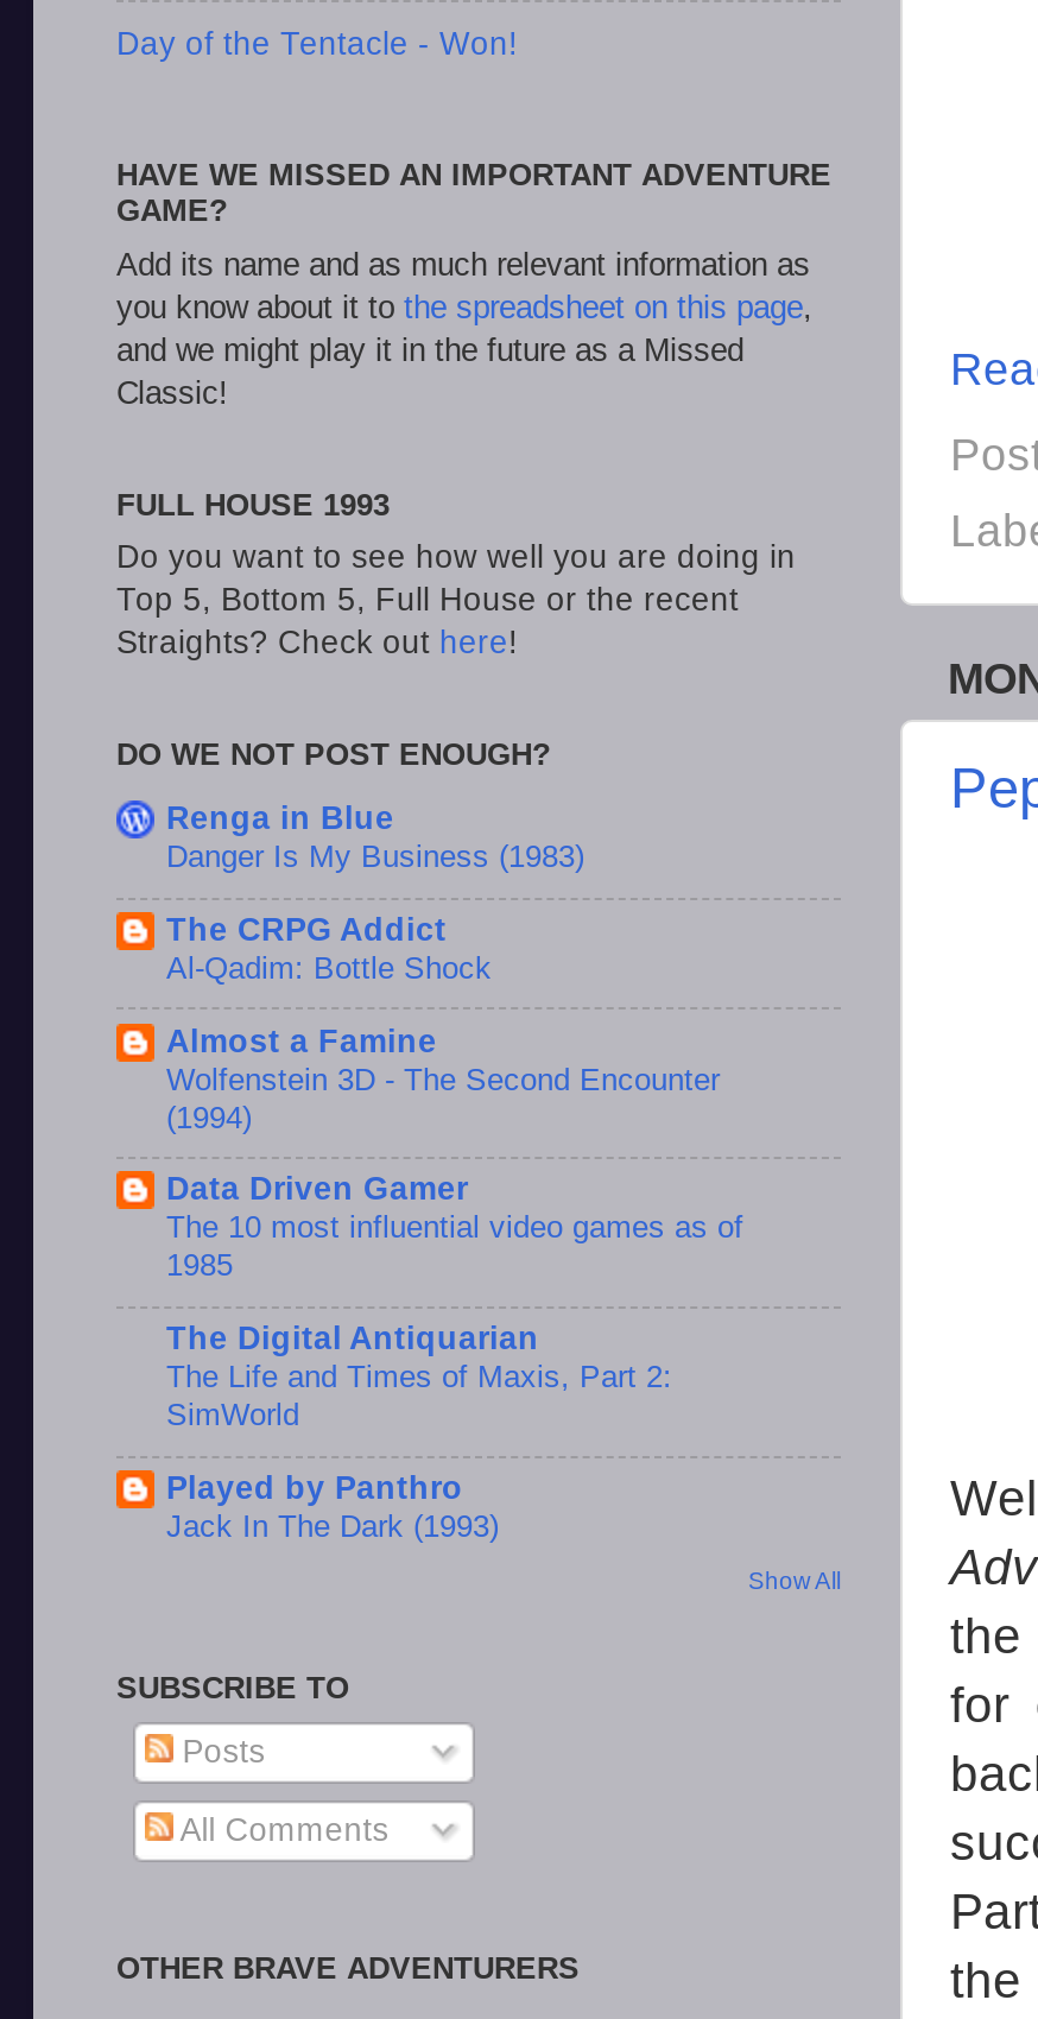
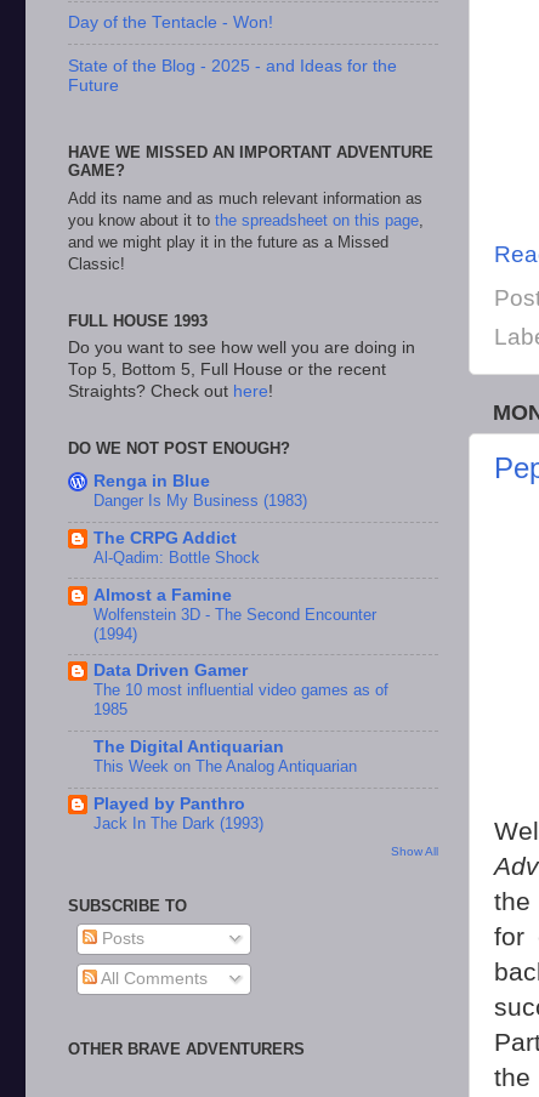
none -> [68,57,397,94] State of the Blog - 2025 - and Ideas for the | Future
[166,1359,672,1433] The Life and Times of Maxis, Part 2: | SimWorld -> [93,757,357,776] This Week on The Analog Antiquarian

